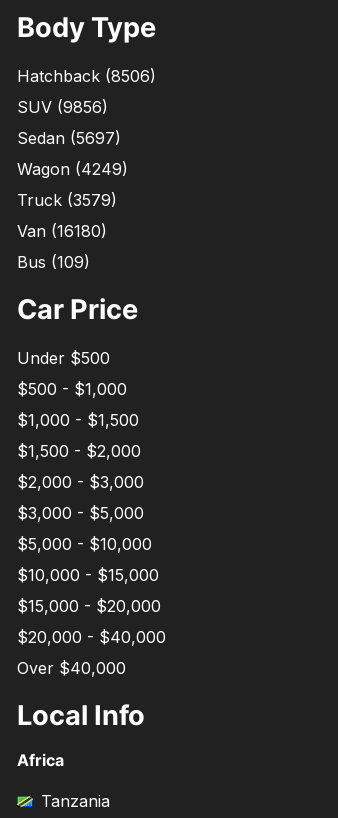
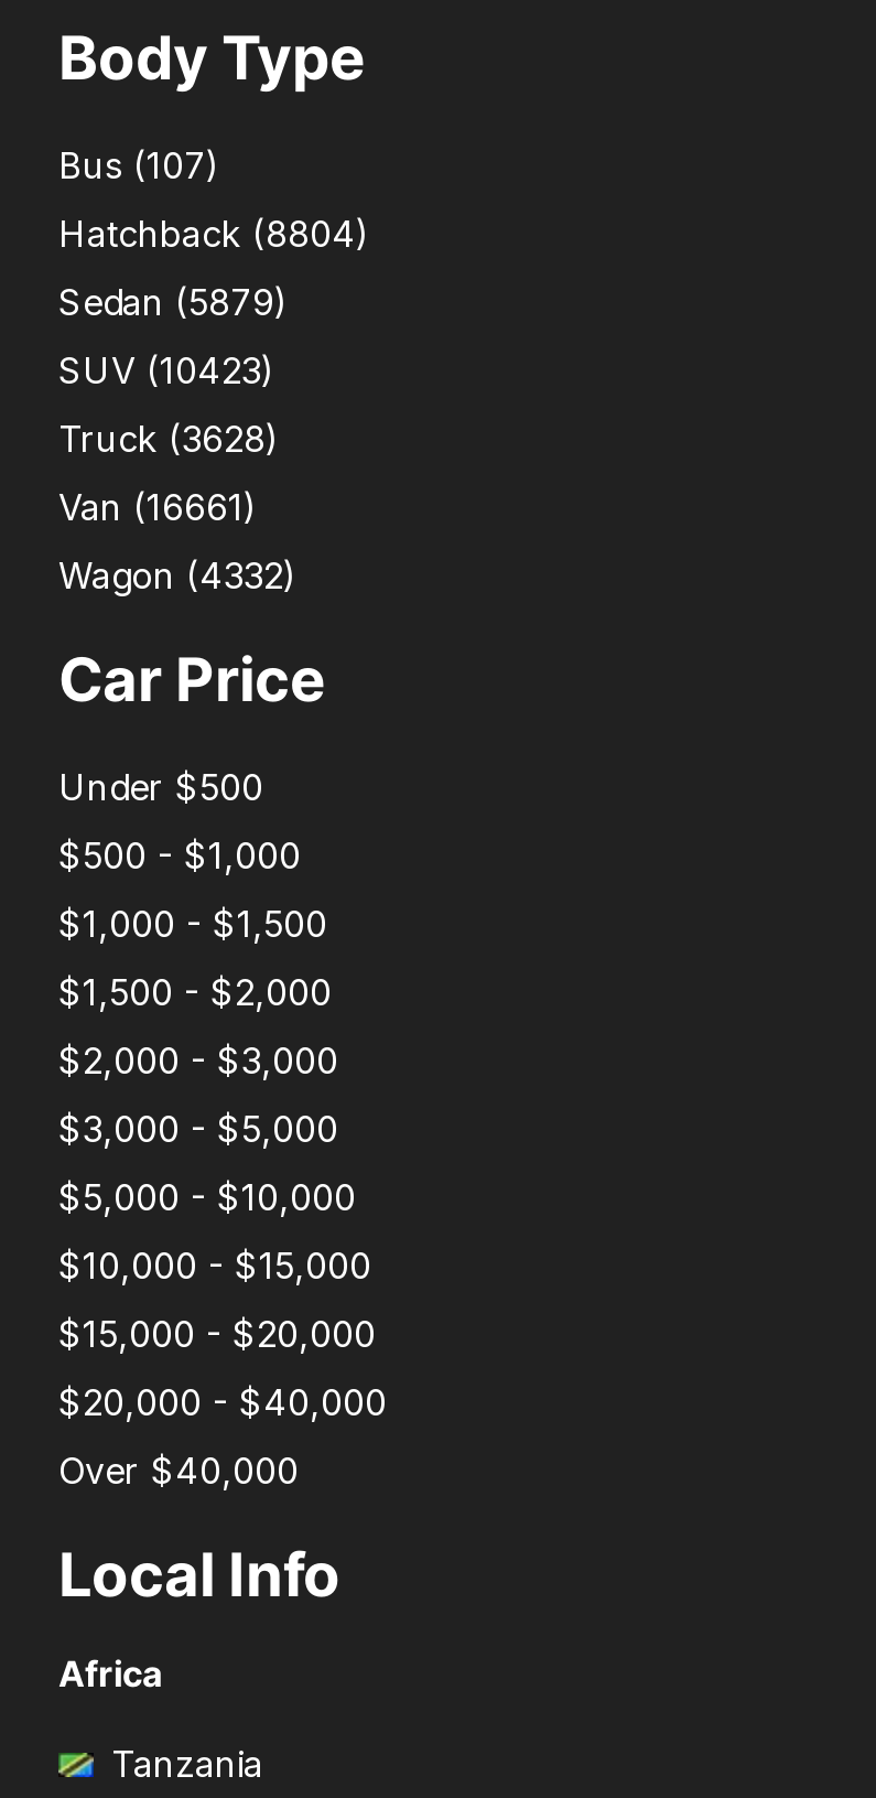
[17,66,156,86] Hatchback (8506) -> [58,144,219,188] Bus (107)
[17,97,108,117] SUV (9856) -> [58,212,369,256] Hatchback (8804)
[17,128,121,148] Sedan (5697) -> [58,280,288,325] Sedan (5879)
[17,159,128,179] Wagon (4249) -> [58,349,274,393] SUV (10423)
[17,190,117,210] Truck (3579) -> [58,417,279,461] Truck (3628)
[17,221,107,241] Van (16180) -> [58,485,257,530] Van (16661)
[17,252,90,272] Bus (109) -> [58,554,296,598] Wagon (4332)

